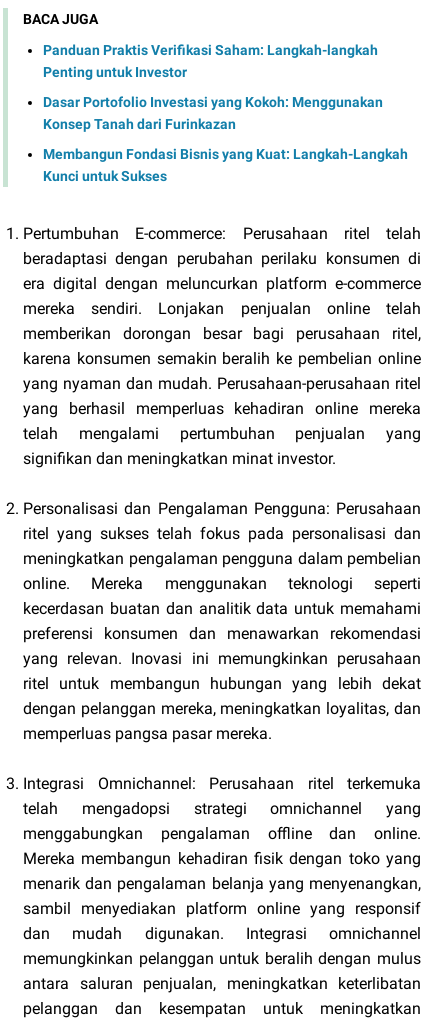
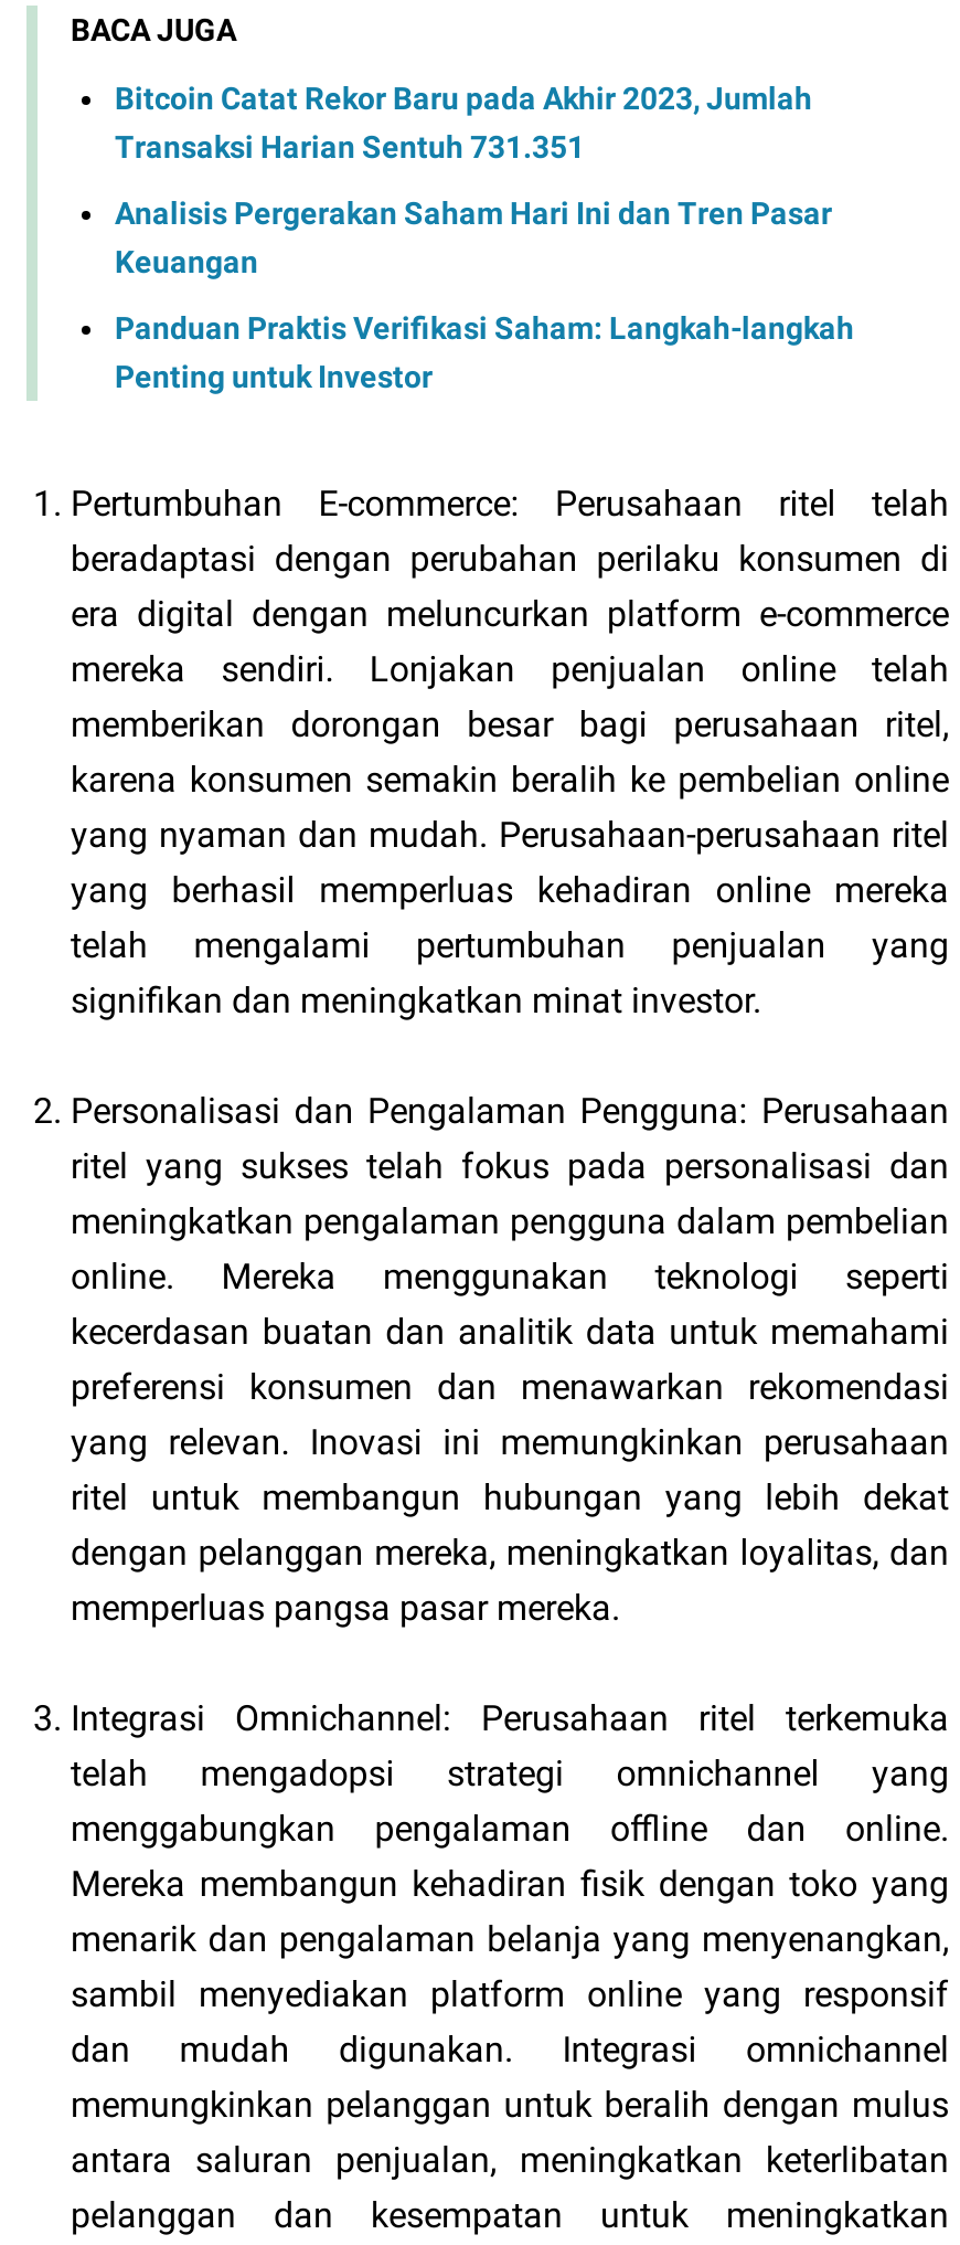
none -> [115,81,832,280] Bitcoin Catat Rekor Baru pada Akhir 2023, Jumlah | Transaksi Harian Sentuh 731.351 | Analisis Pergerakan Saham Hari Ini dan Tren Pasar | Keuangan
moved [43,42,378,80] -> [115,311,854,395]: Panduan Praktis Verifikasi Saham: Langkah-langkah | Penting untuk Investor
[43,94,408,184] Dasar Portofolio Investasi yang Kokoh: Menggunakan | Konsep Tanah dari Furinkazan | Membangun Fondasi Bisnis yang Kuat: Langkah-Langkah | Kunci untuk Sukses -> none

